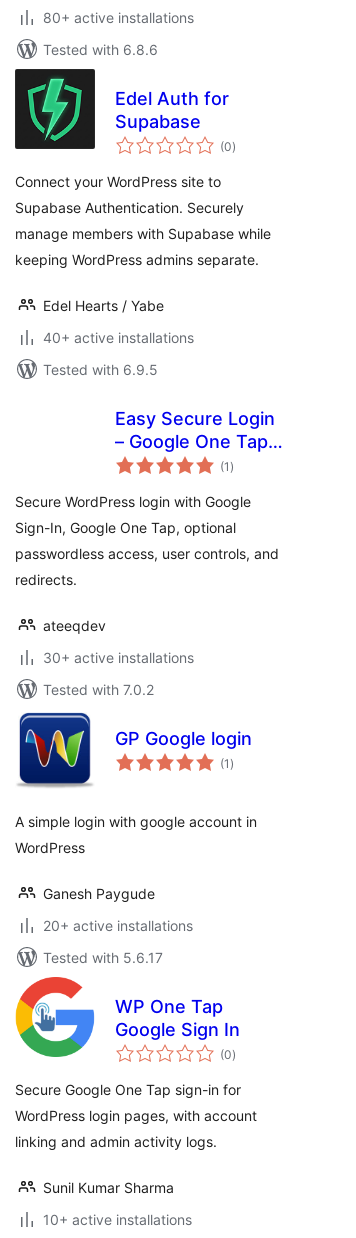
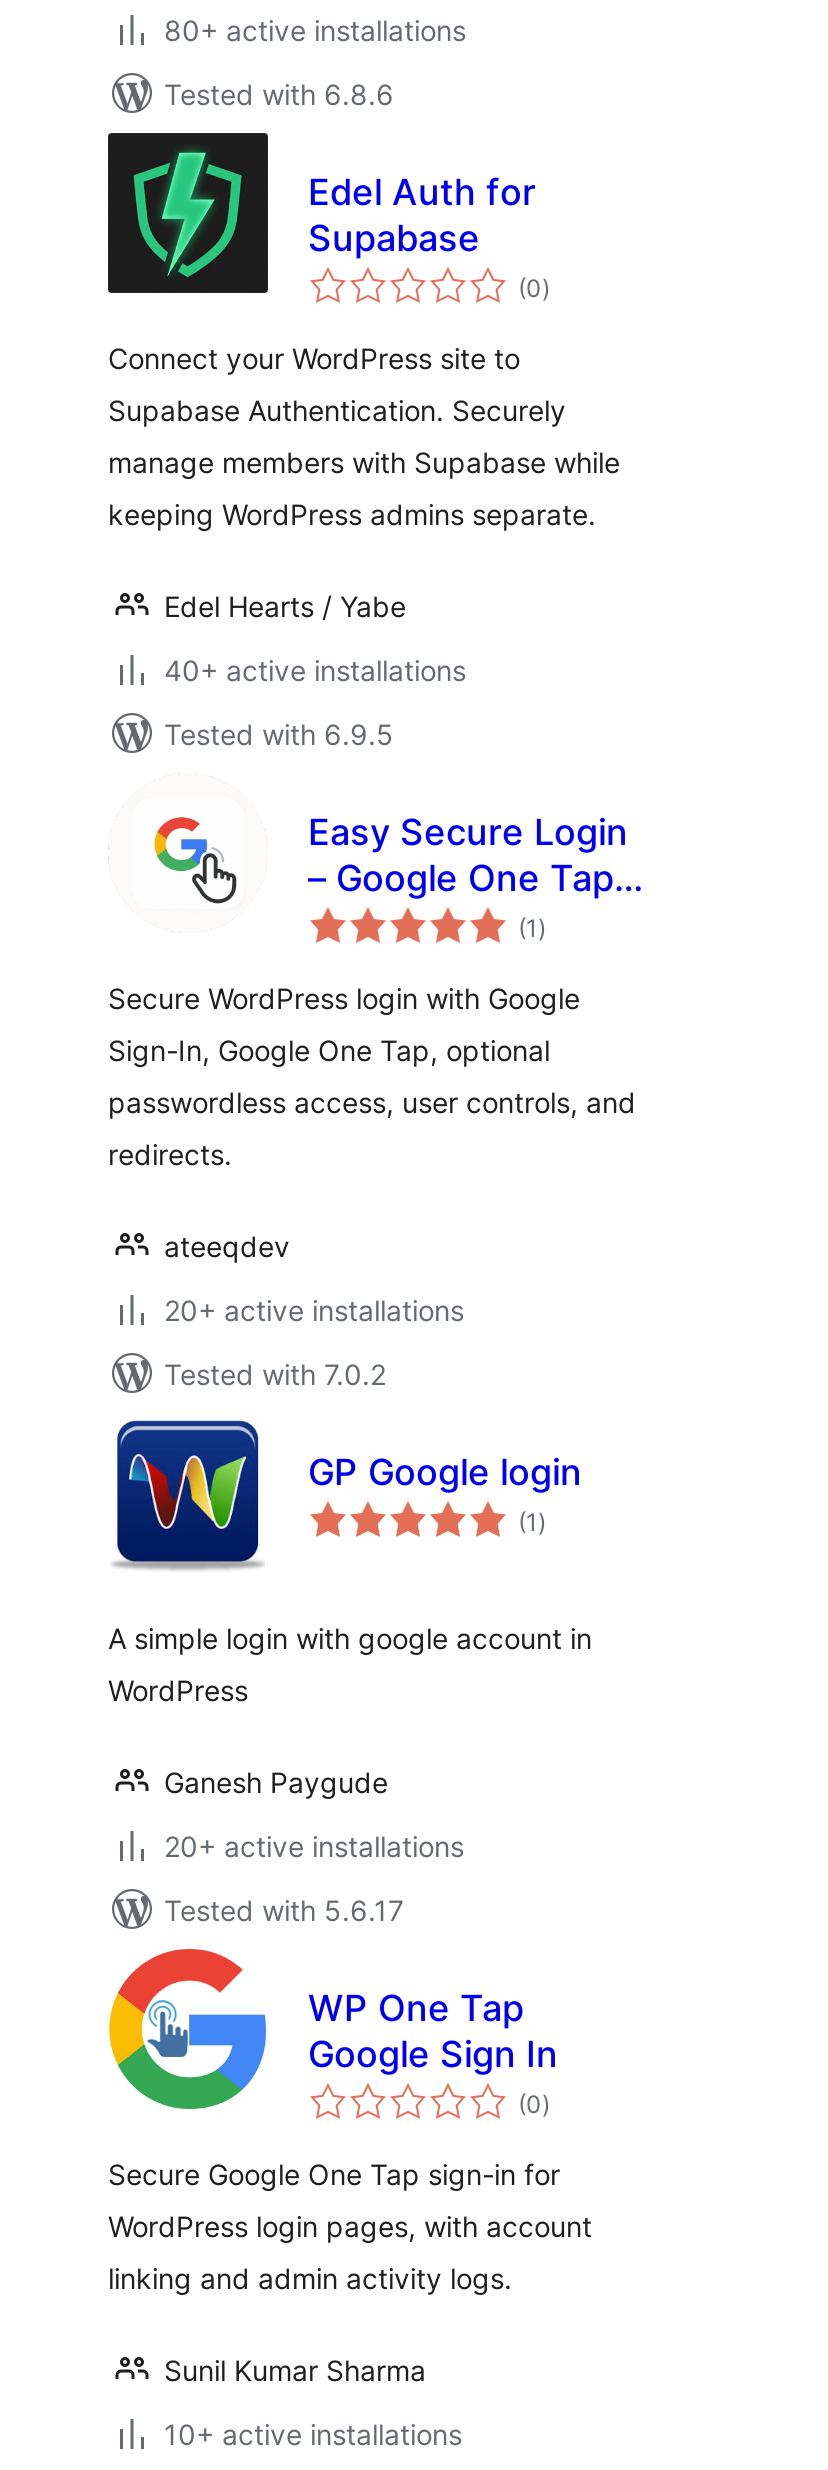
none -> [152,815,238,905] [image]
[43,649,194,666] 30+ active installations -> [164,1293,464,1327] 20+ active installations

